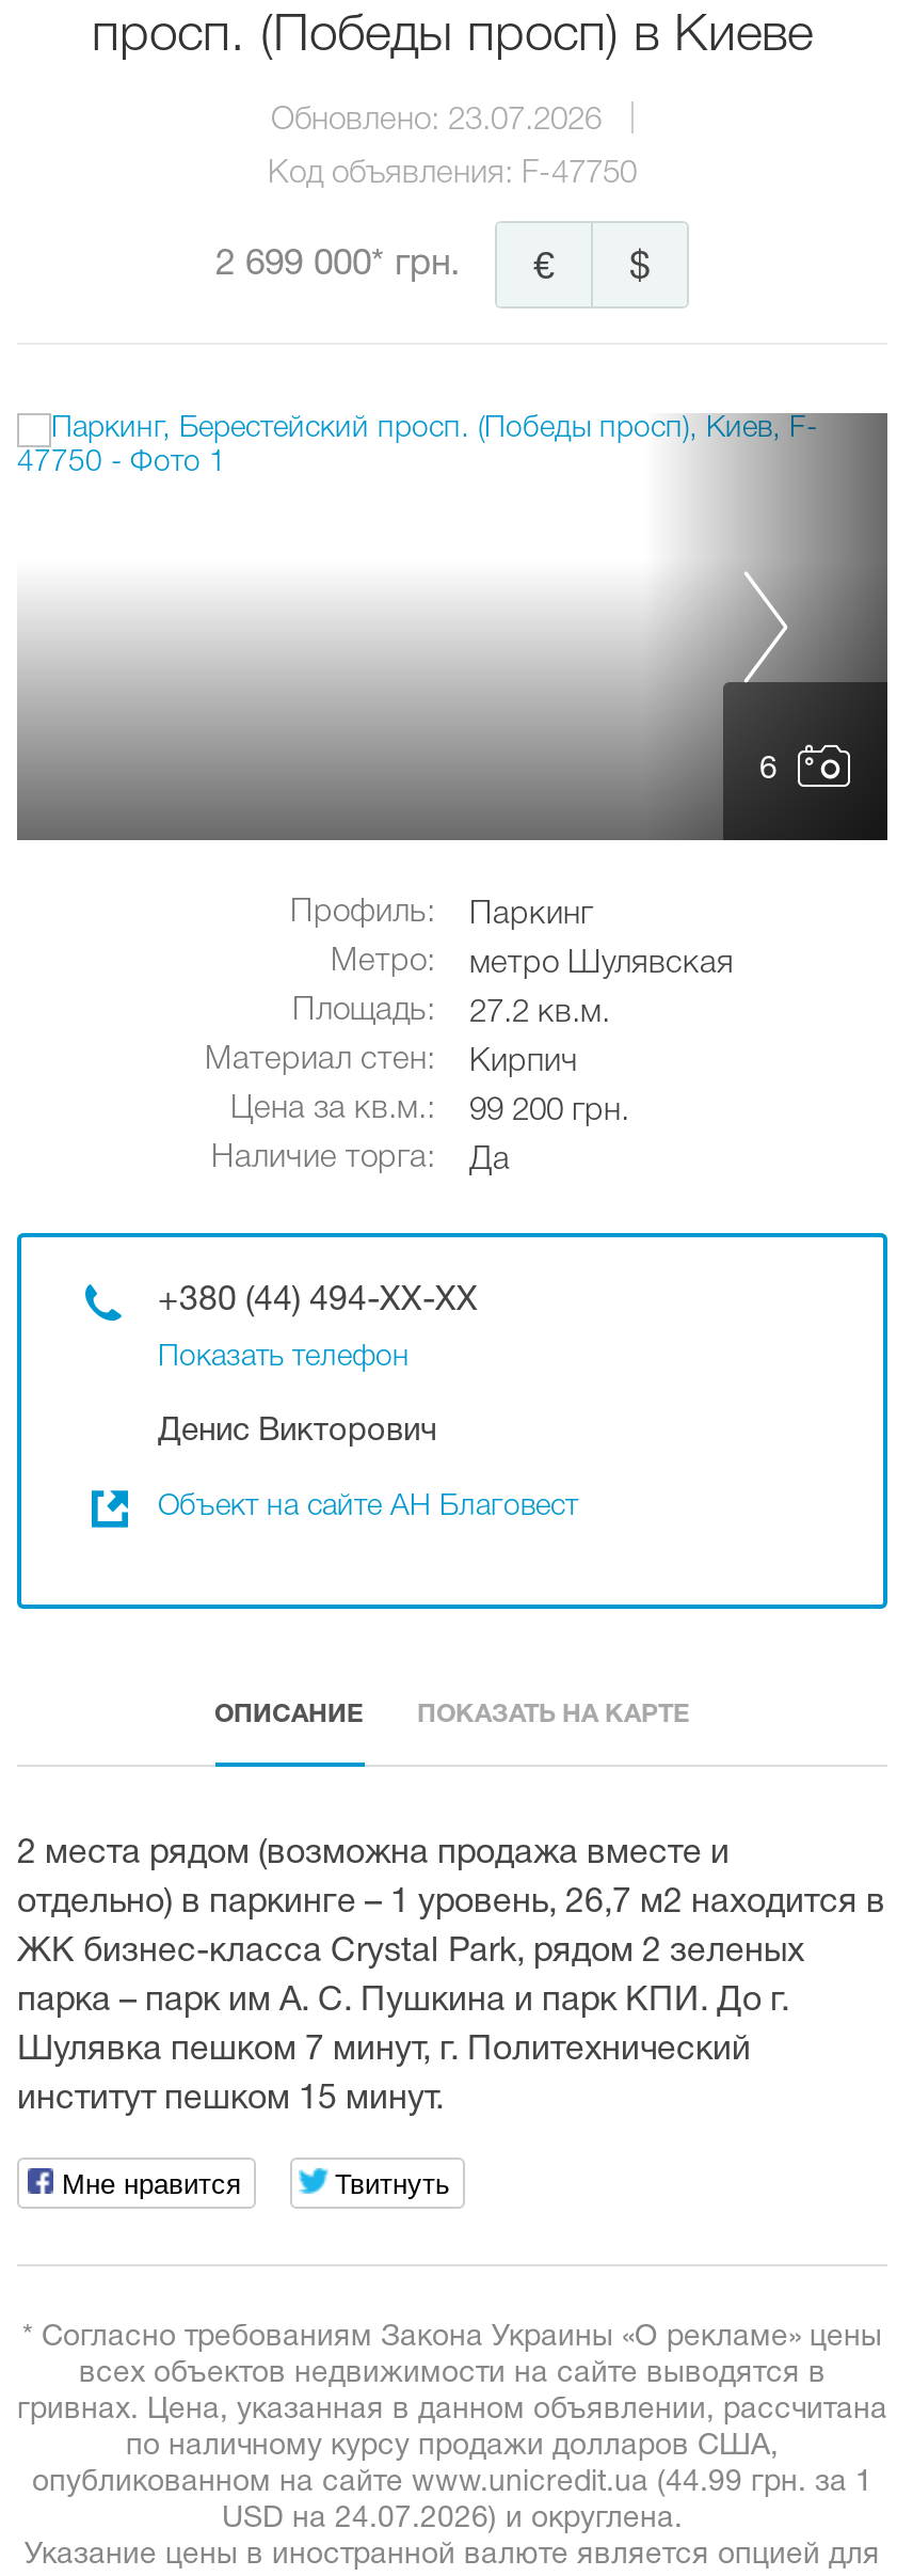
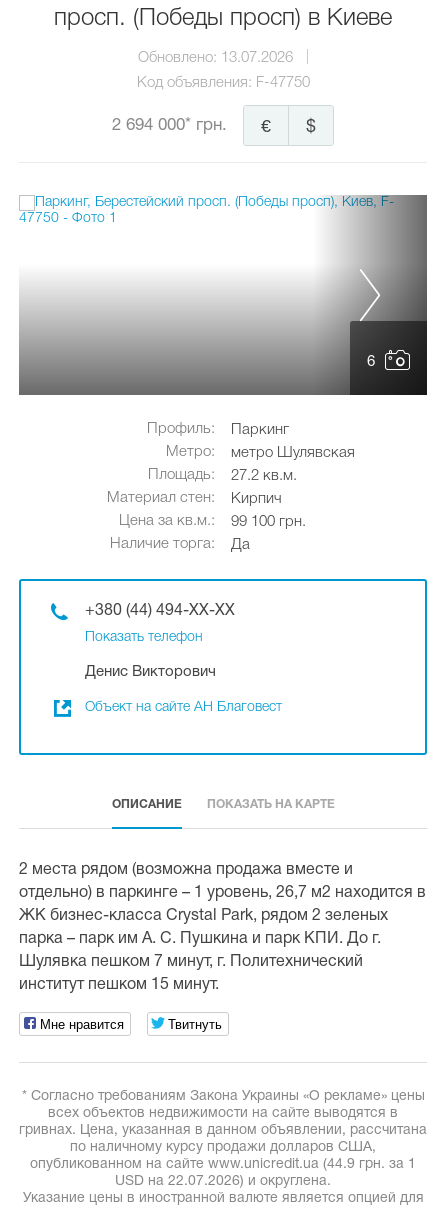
[271,106,602,136] Обновлено: 23.07.2026 -> [138,51,293,65] Обновлено: 13.07.2026
[215,248,461,280] 2 699 000* грн. -> [112,117,227,132] 2 694 000* грн.
[230,1094,629,1126] Цена за кв.м.: 99 200 грн. -> [119,514,306,529] Цена за кв.м.: 99 100 грн.
[32,2469,872,2497] опубликованном на сайте www.unicredit.ua (44.99 грн. за 1 -> [30,1158,416,1171] опубликованном на сайте www.unicredit.ua (44.9 грн. за 1
[222,2506,683,2533] USD на 24.07.2026) и округлена. -> [115,1175,331,1188] USD на 22.07.2026) и округлена.

